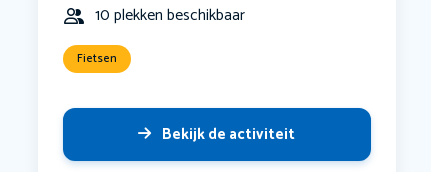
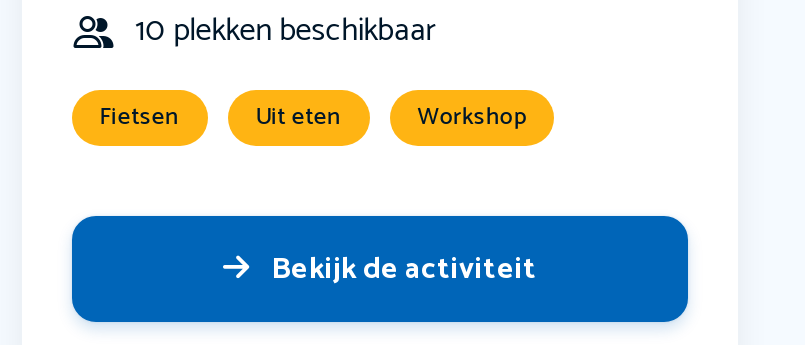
none -> [256,99,526,137] Uit eten | Workshop

